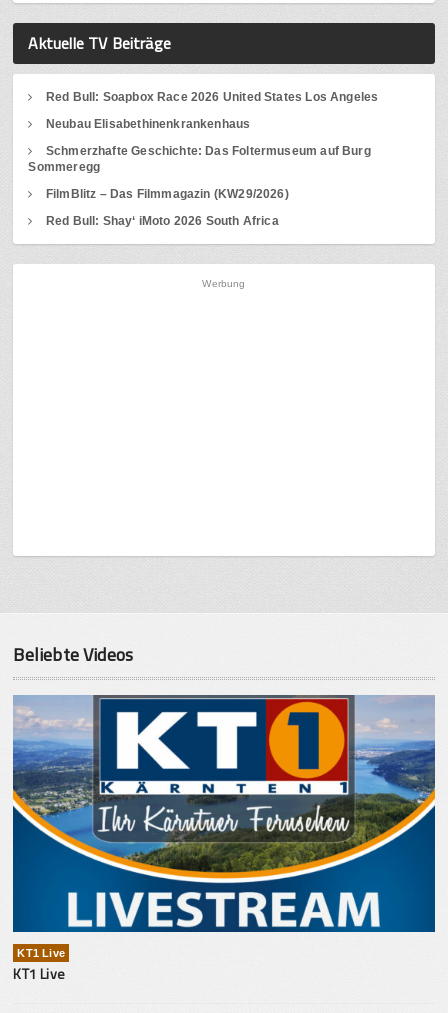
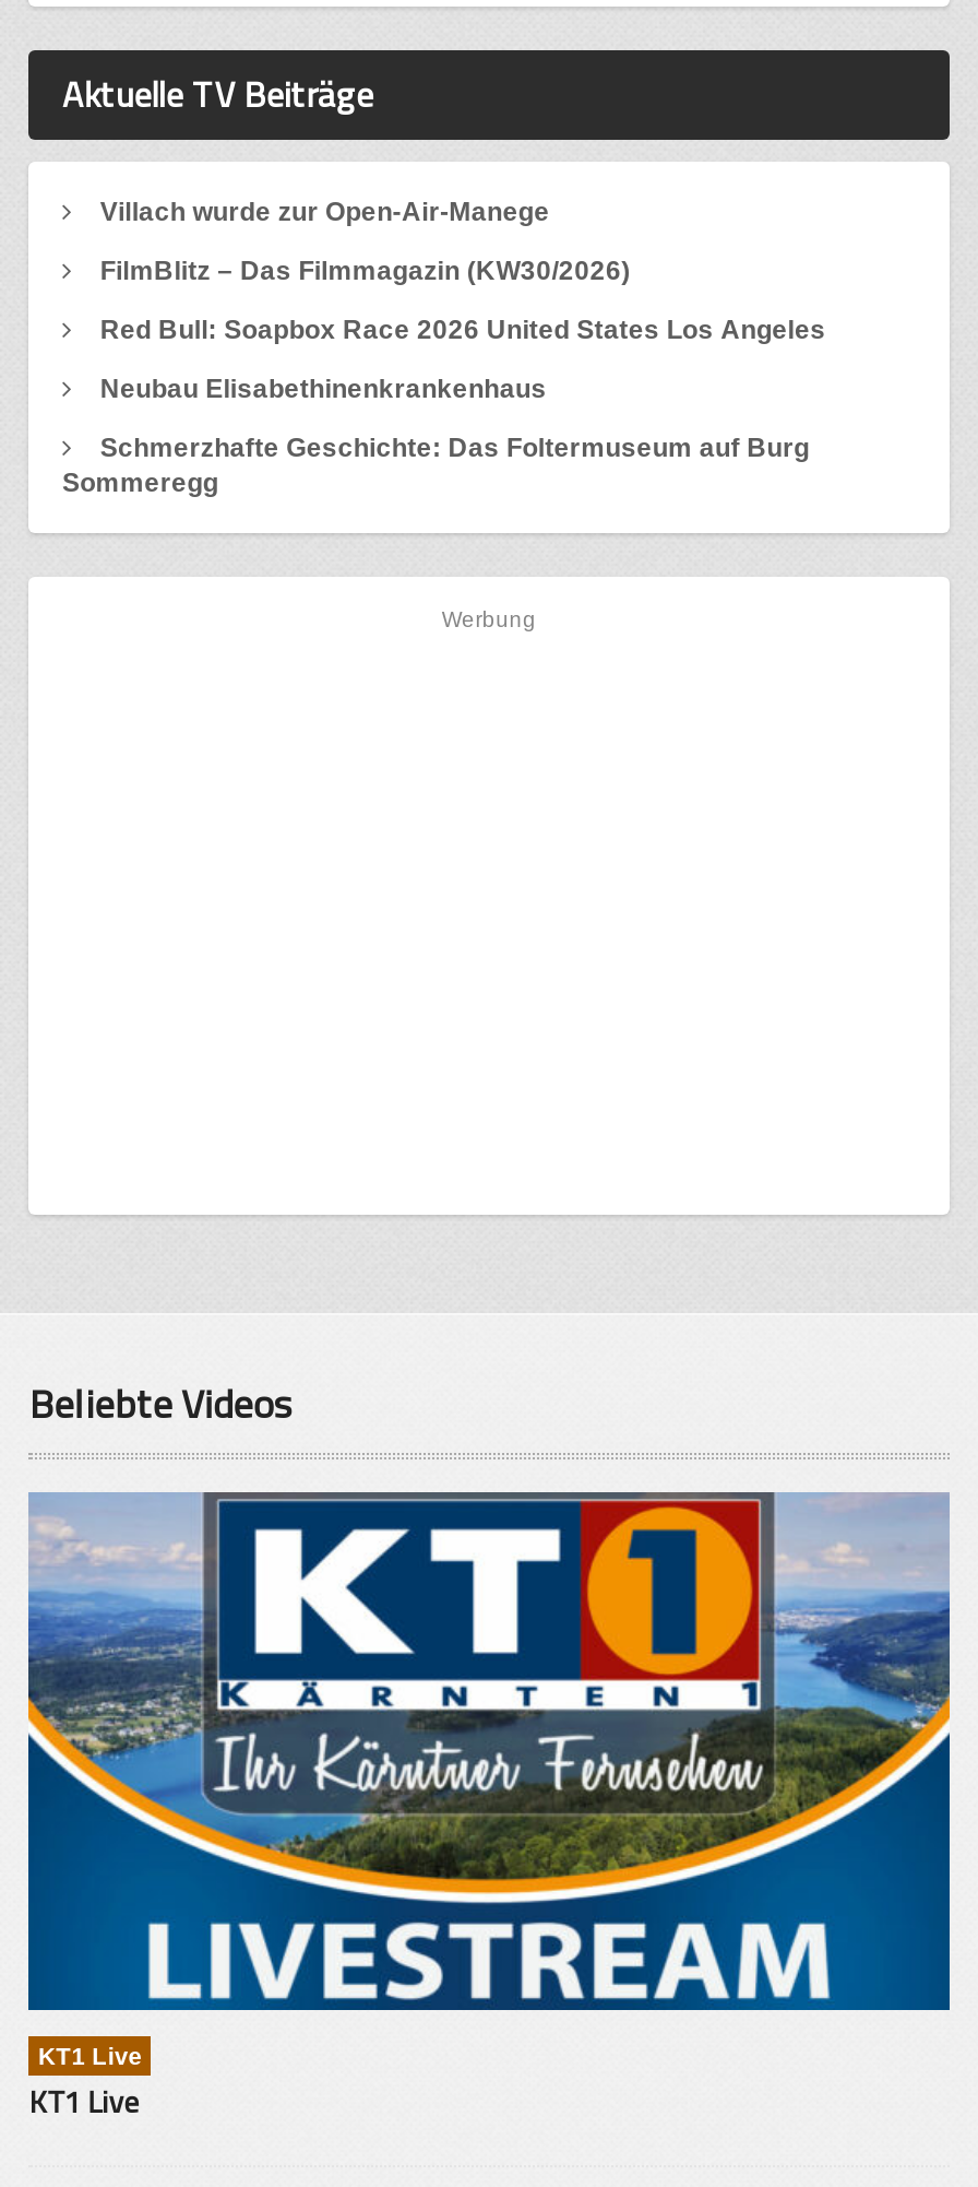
none -> [100,196,630,286] Villach wurde zur Open-Air-Manege | FilmBlitz – Das Filmmagazin (KW30/2026)
moved [28,90,378,174] -> [62,314,826,498]: Red Bull: Soapbox Race 2026 United States Los Angeles | Neubau Elisabethinenkrankenhaus | Schmerzhafte Geschichte: Das Foltermuseum auf Burg | Sommeregg
[46,187,289,228] FilmBlitz – Das Filmmagazin (KW29/2026) | Red Bull: Shay‘ iMoto 2026 South Africa -> none

